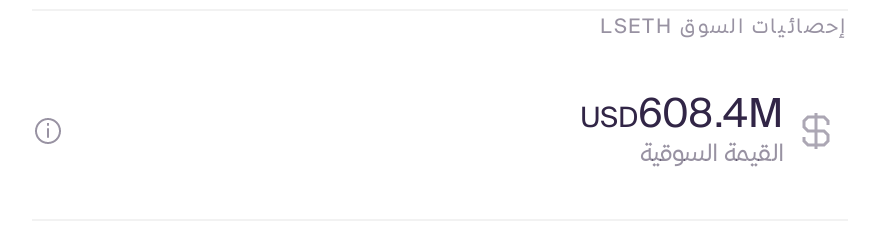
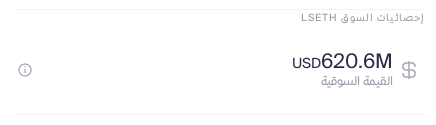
[580,81,784,149] USD 608.4M -> [292,45,393,79] USD 620.6M

